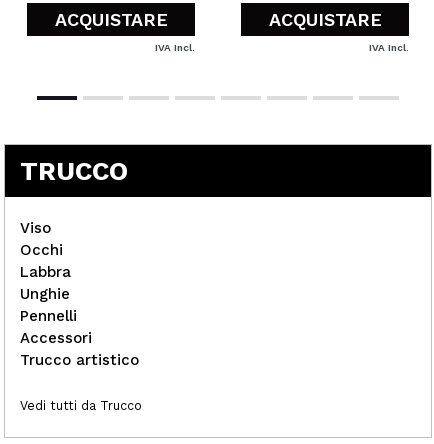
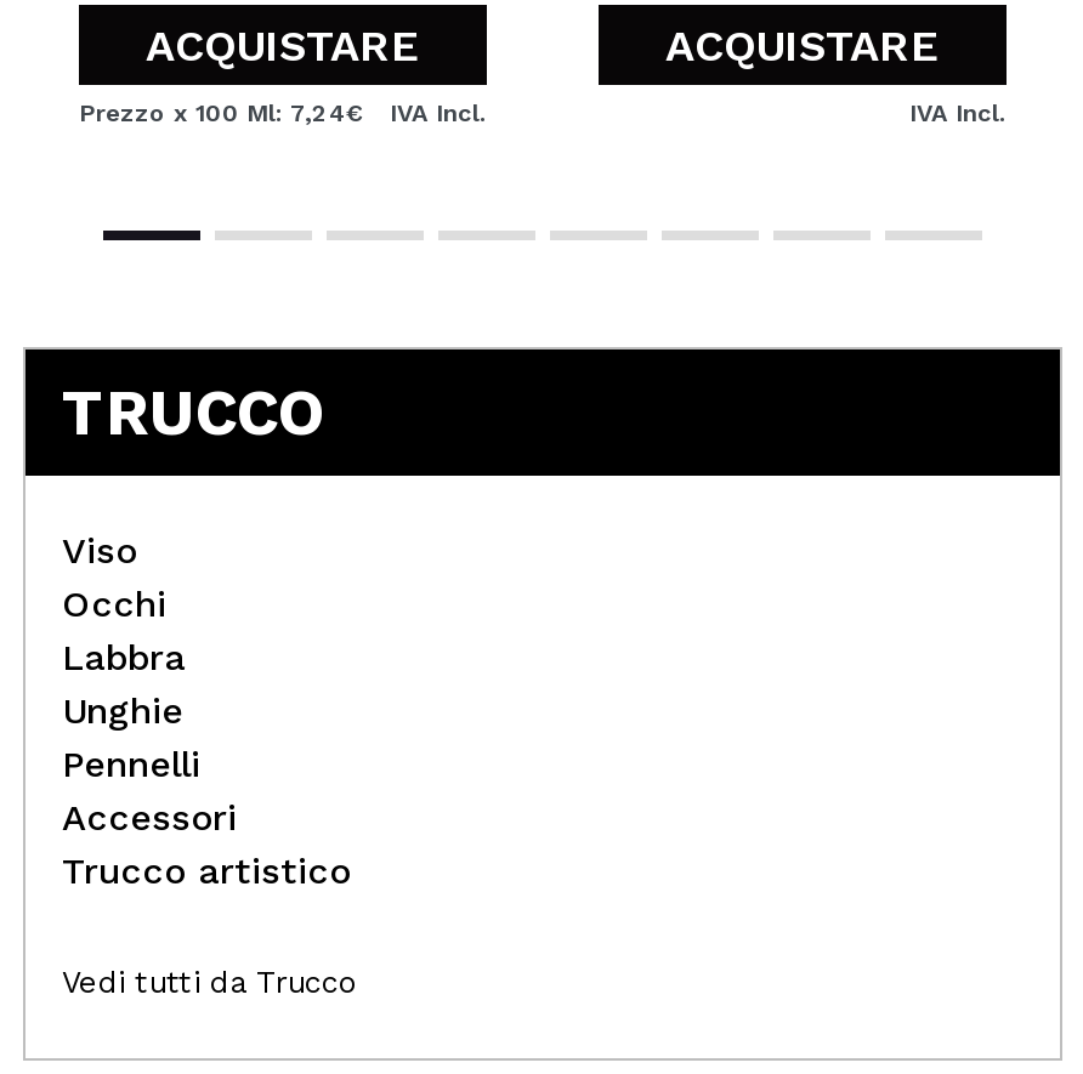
none -> [79,99,363,125] Prezzo x 100 Ml: 7,24€

